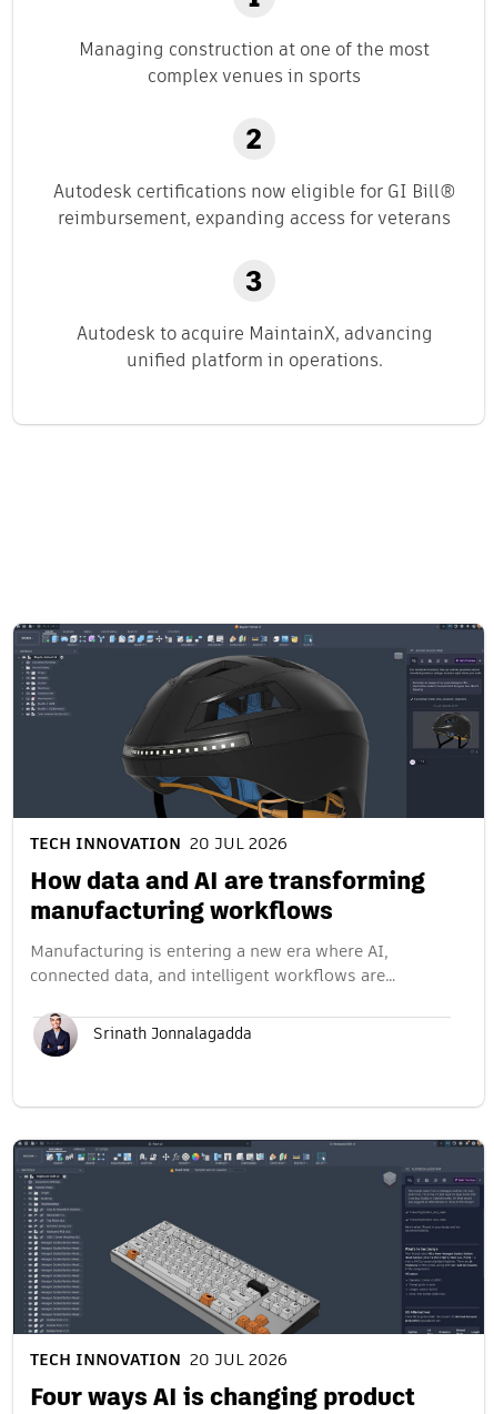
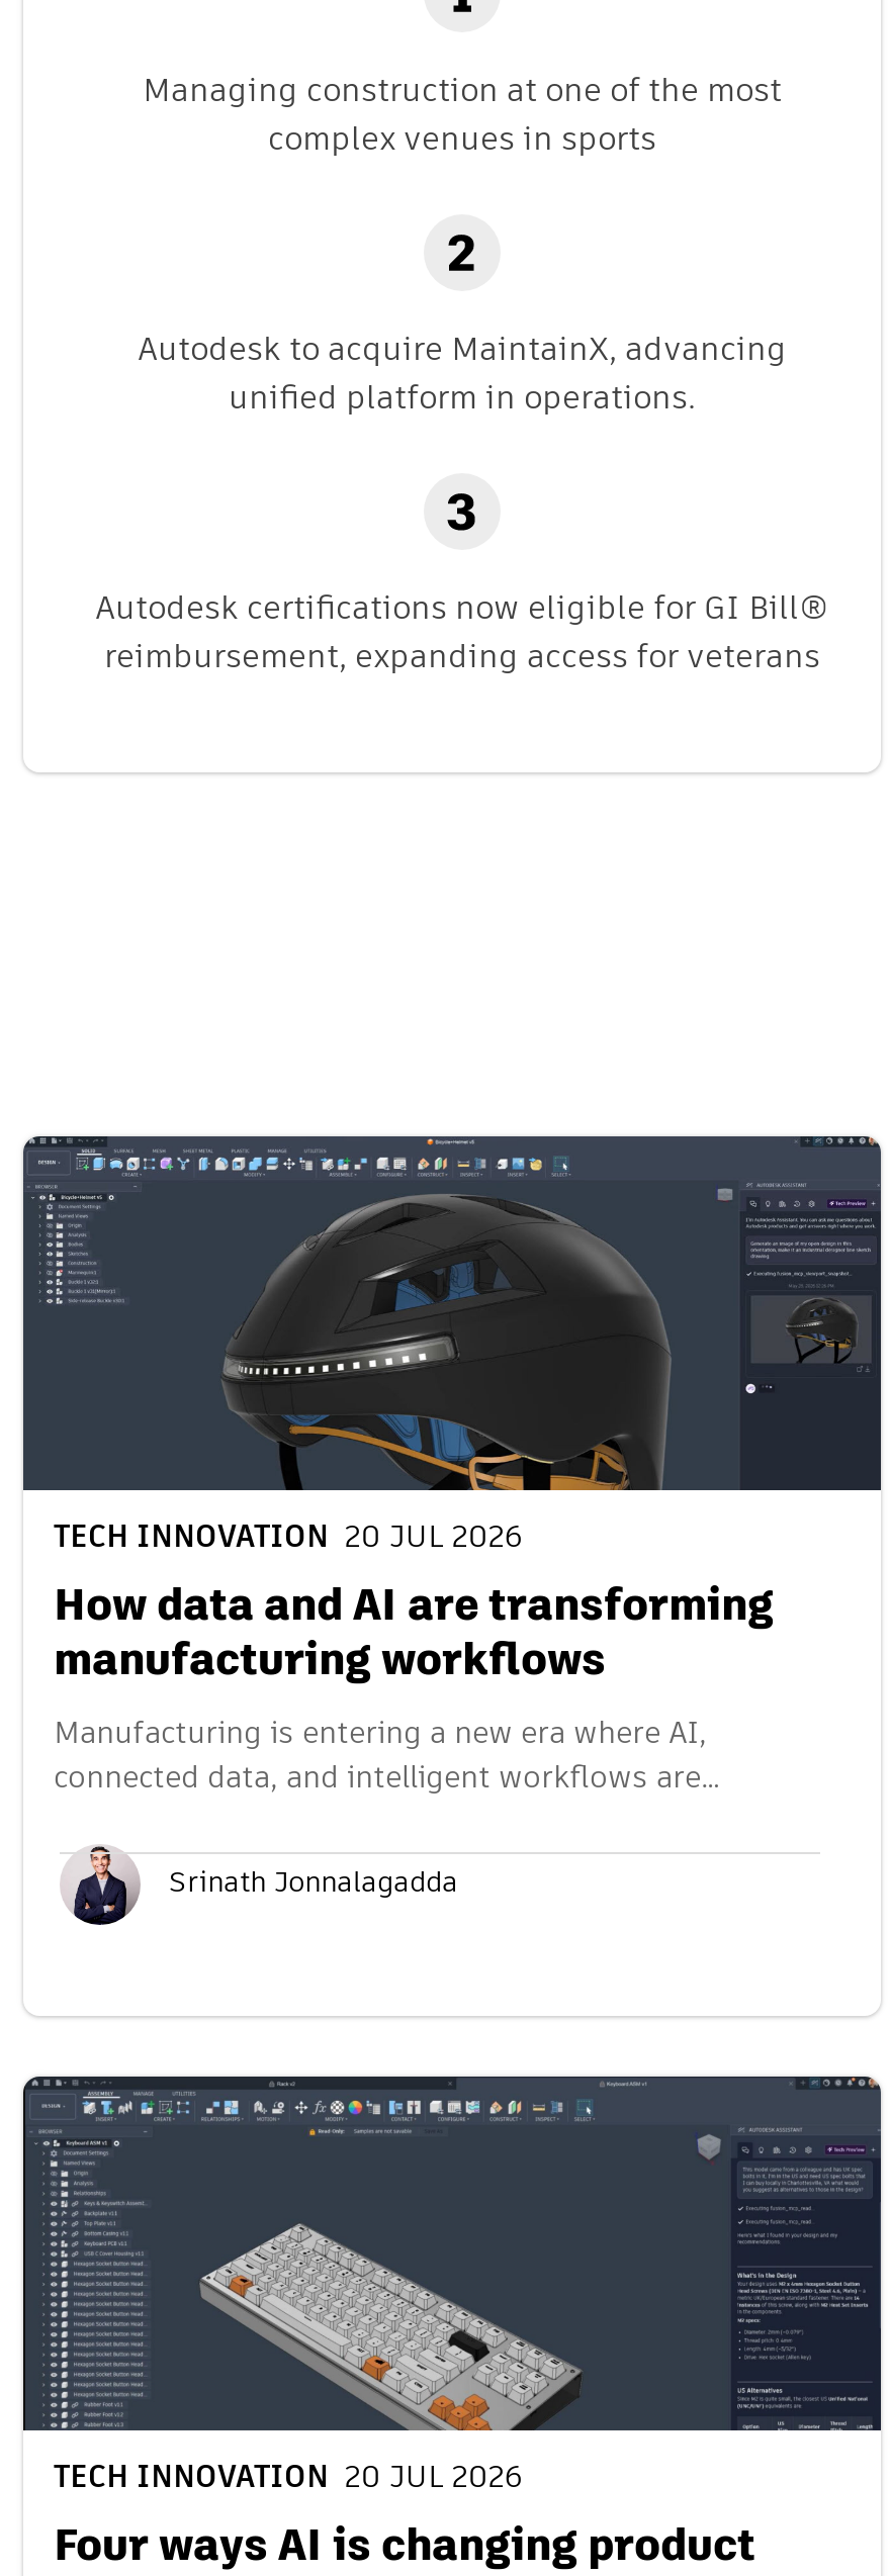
moved [53,179,456,231] -> [95,585,829,680]: Autodesk certifications now eligible for GI Bill® | reimbursement, expanding access for veterans
moved [76,321,432,373] -> [138,326,787,421]: Autodesk to acquire MaintainX, advancing | unified platform in operations.

